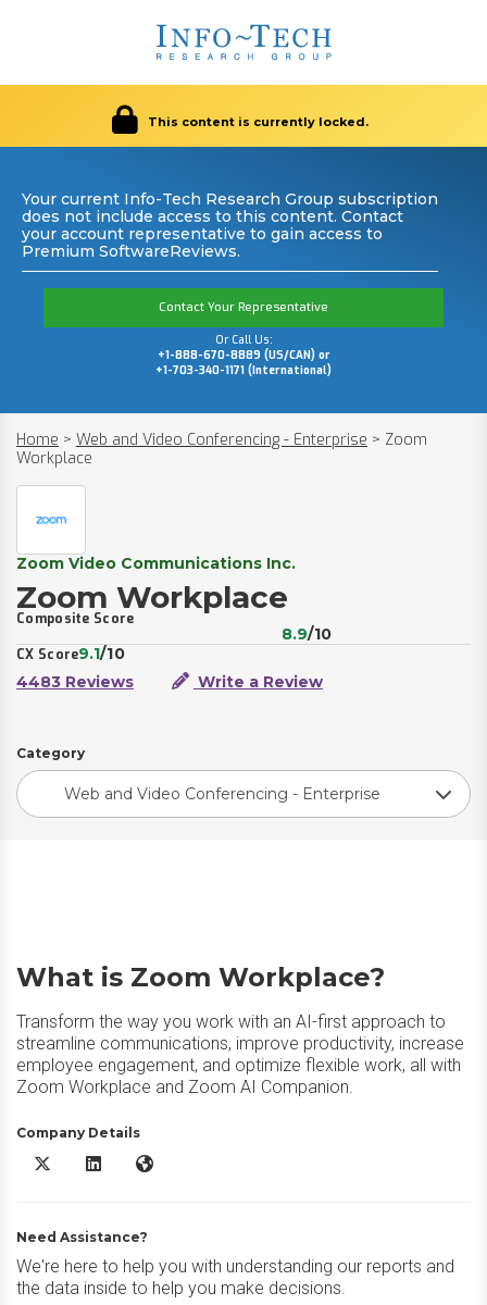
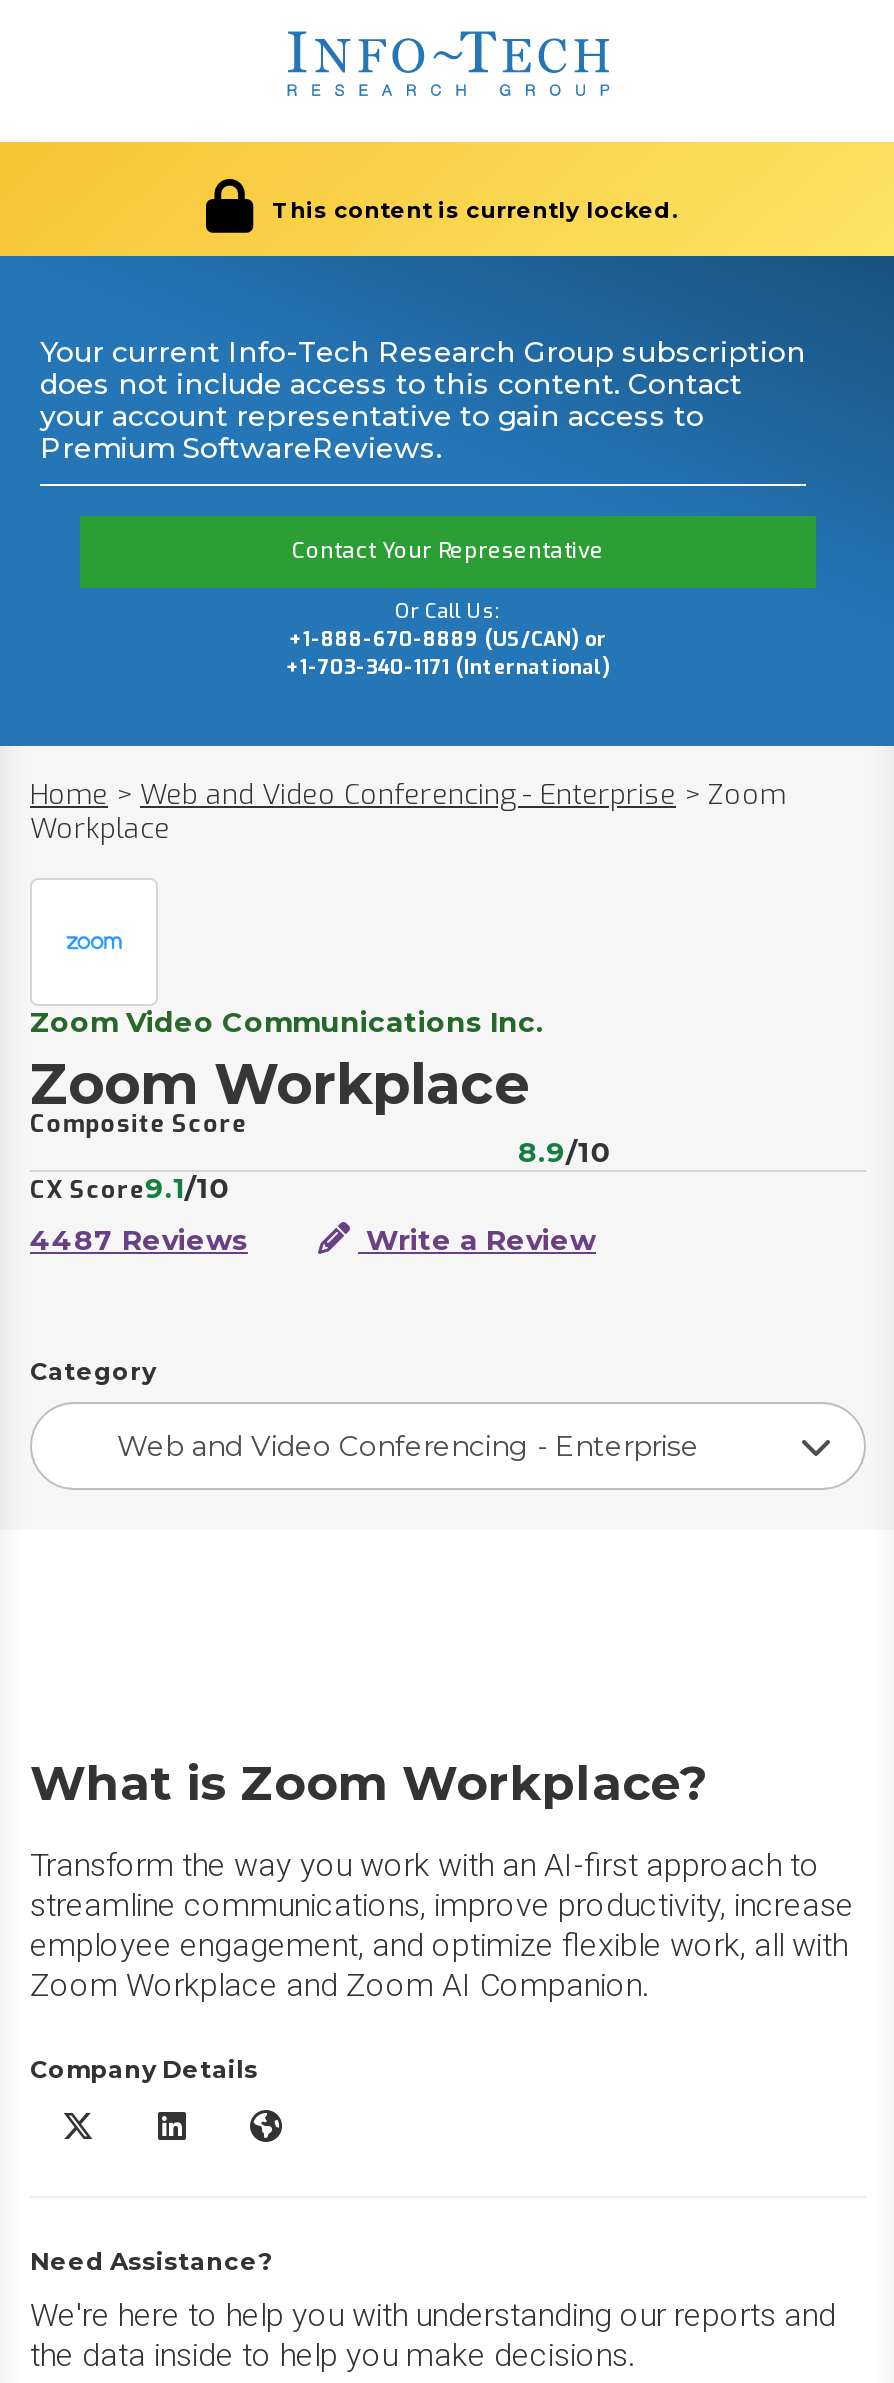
[16,672,134,692] 4483 Reviews -> [30,1222,248,1258] 4487 Reviews

